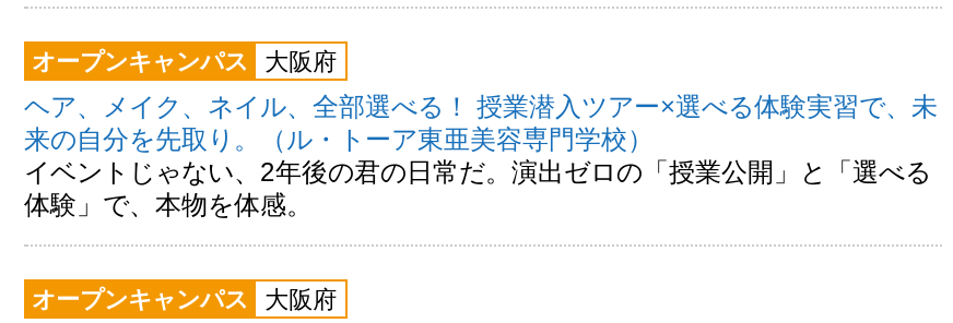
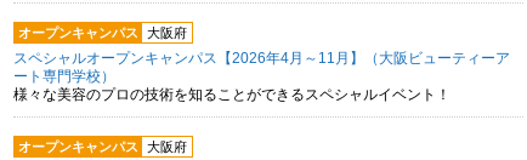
[24,91,938,220] ヘア、メイク、ネイル、全部選べる！ 授業潜入ツアー×選べる体験実習で、未 | 来の自分を先取り。（ル・トーア東亜美容専門学校） | イベントじゃない、2年後の君の日常だ。演出ゼロの「授業公開」と「選べる | 体験」で、本物を体感。 -> [13,49,510,103] スペシャルオープンキャンパス【2026年4月～11月】（大阪ビューティーア | ート専門学校） | 様々な美容のプロの技術を知ることができるスペシャルイベント！

